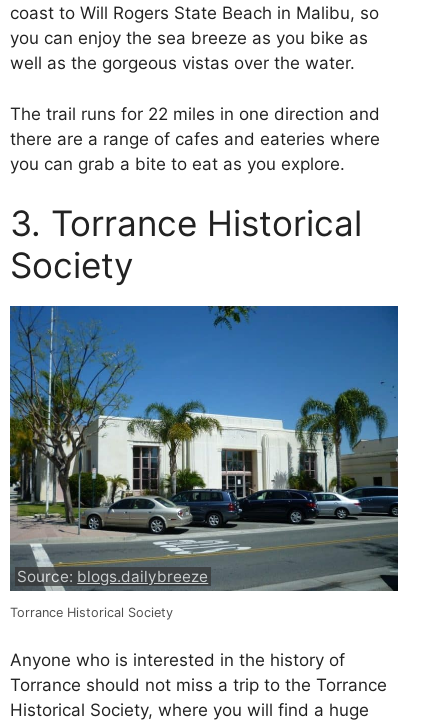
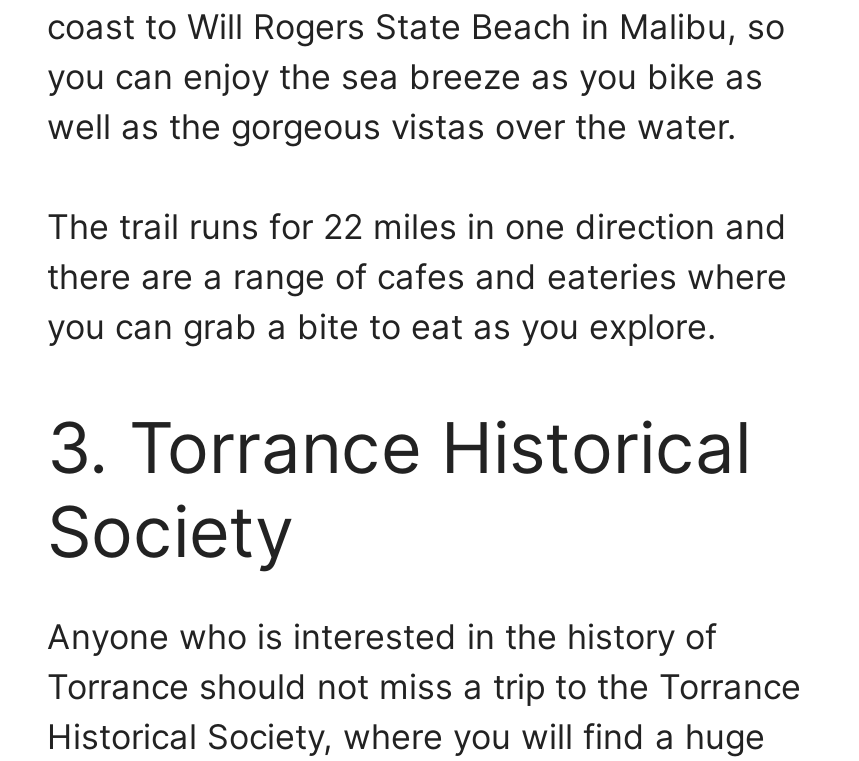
[9,305,399,620] [image] | Source: blogs.dailybreeze | Torrance Historical Society -> none

